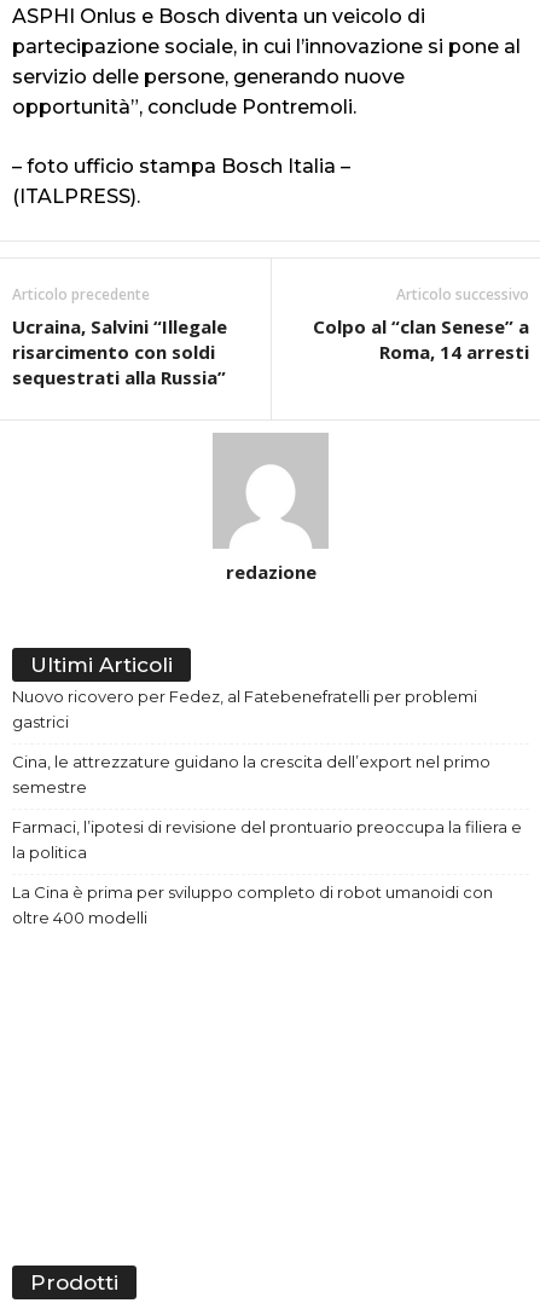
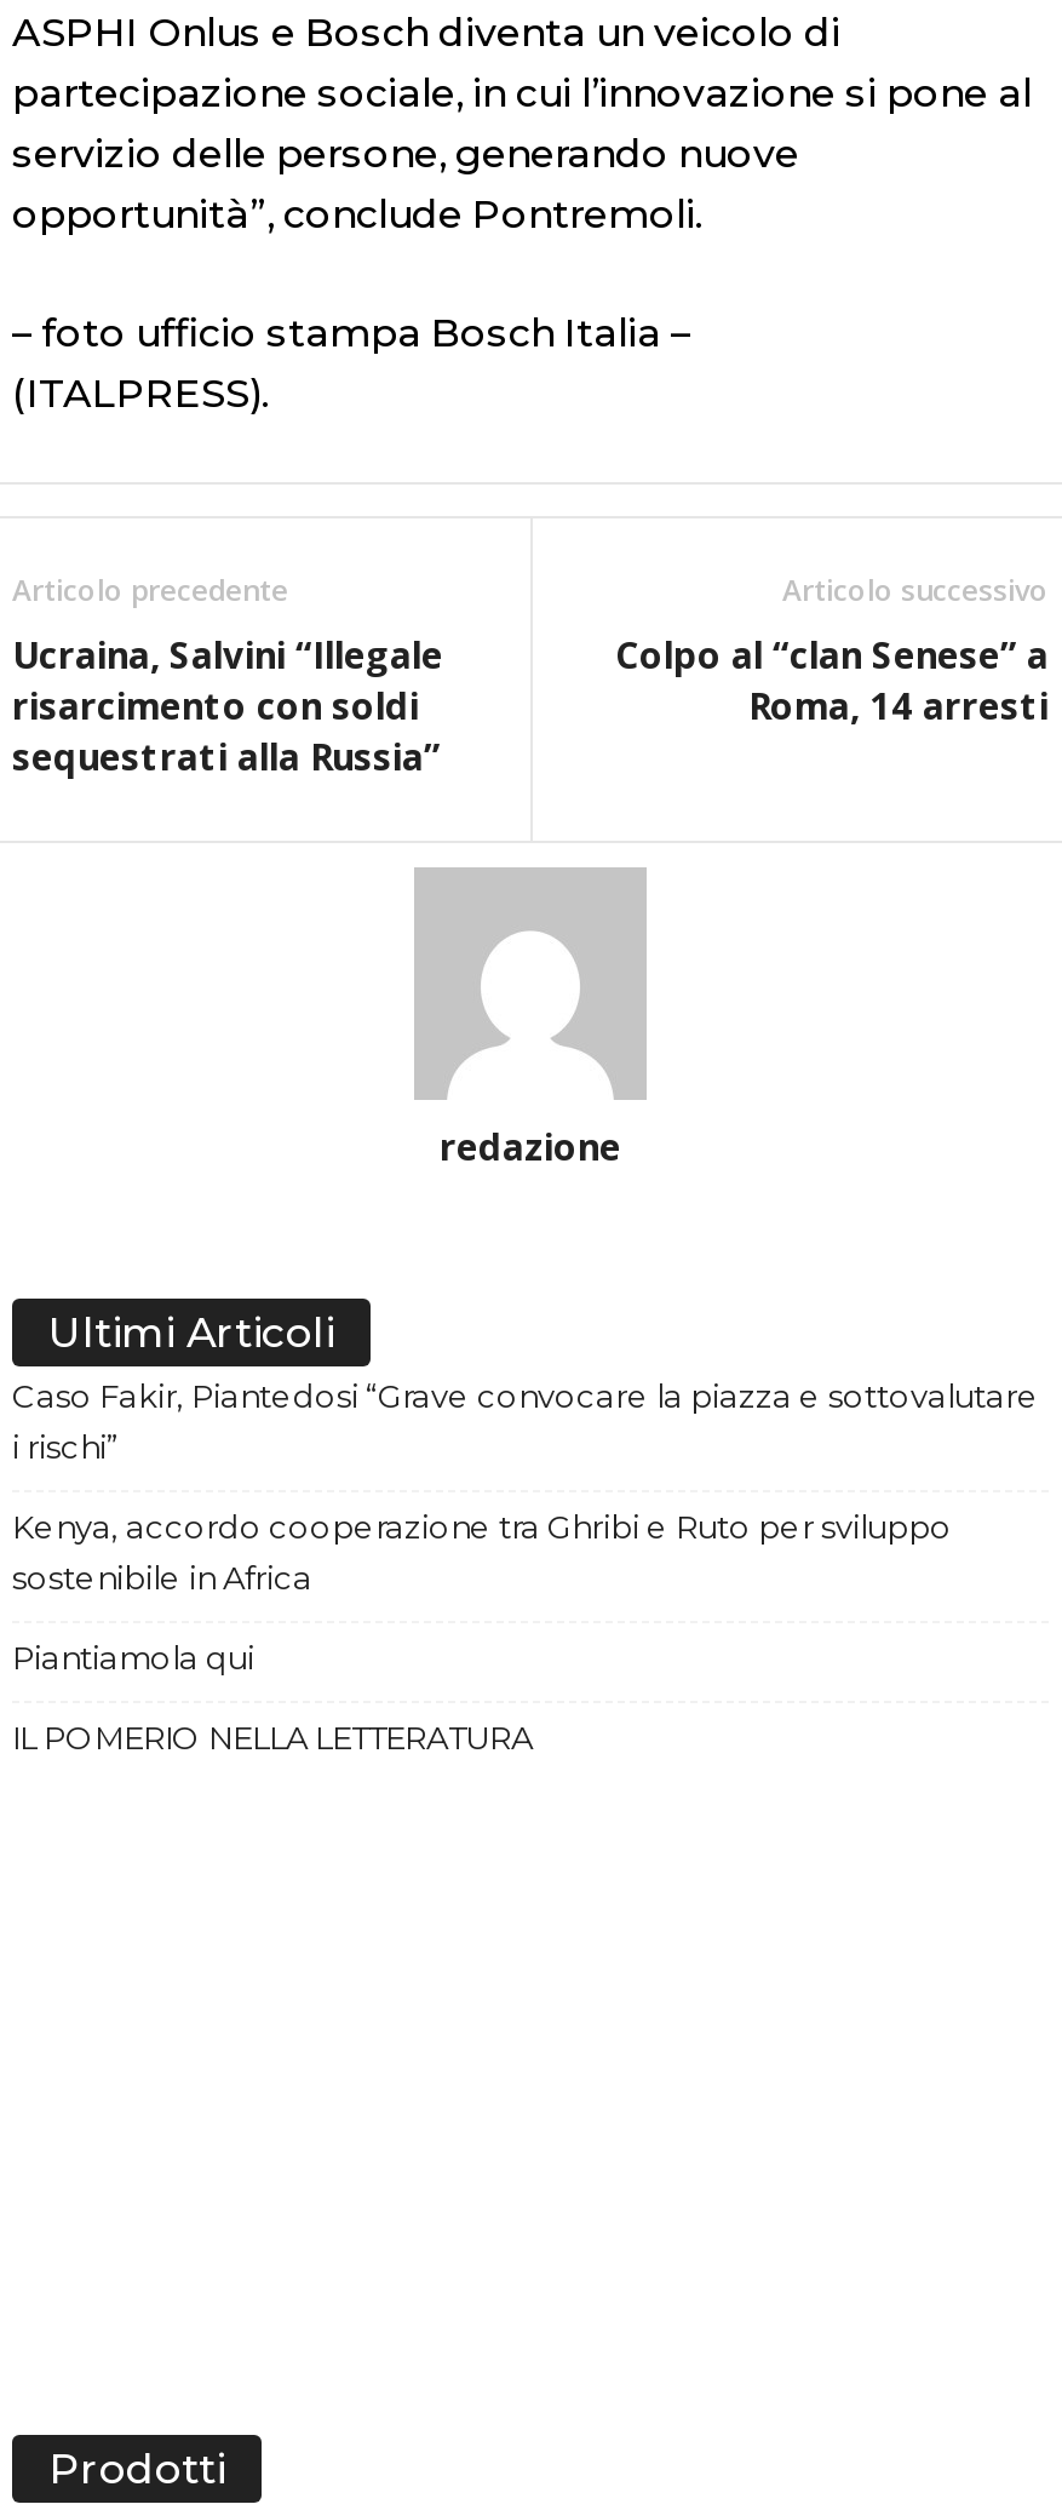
[12,686,477,731] Nuovo ricovero per Fedez, al Fatebenefratelli per problemi | gastrici -> [12,1376,1039,1466] Caso Fakir, Piantedosi “Grave convocare la piazza e sottovalutare | i rischi”
[12,752,490,796] Cina, le attrezzature guidano la crescita dell’export nel primo | semestre -> [12,1507,952,1596] Kenya, accordo cooperazione tra Ghribi e Ruto per sviluppo | sostenibile in Africa
[12,817,522,862] Farmaci, l’ipotesi di revisione del prontuario preoccupa la filiera e | la politica -> [12,1638,254,1676] Piantiamola qui
[12,882,493,927] La Cina è prima per sviluppo completo di robot umanoidi con | oltre 400 modelli -> [12,1718,533,1756] IL POMERIO NELLA LETTERATURA

